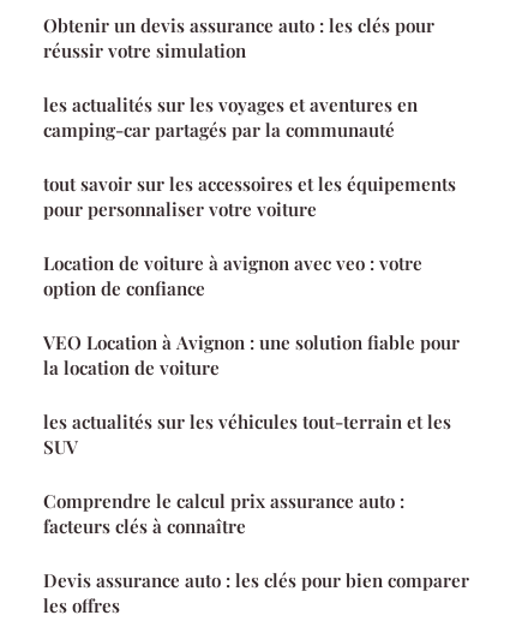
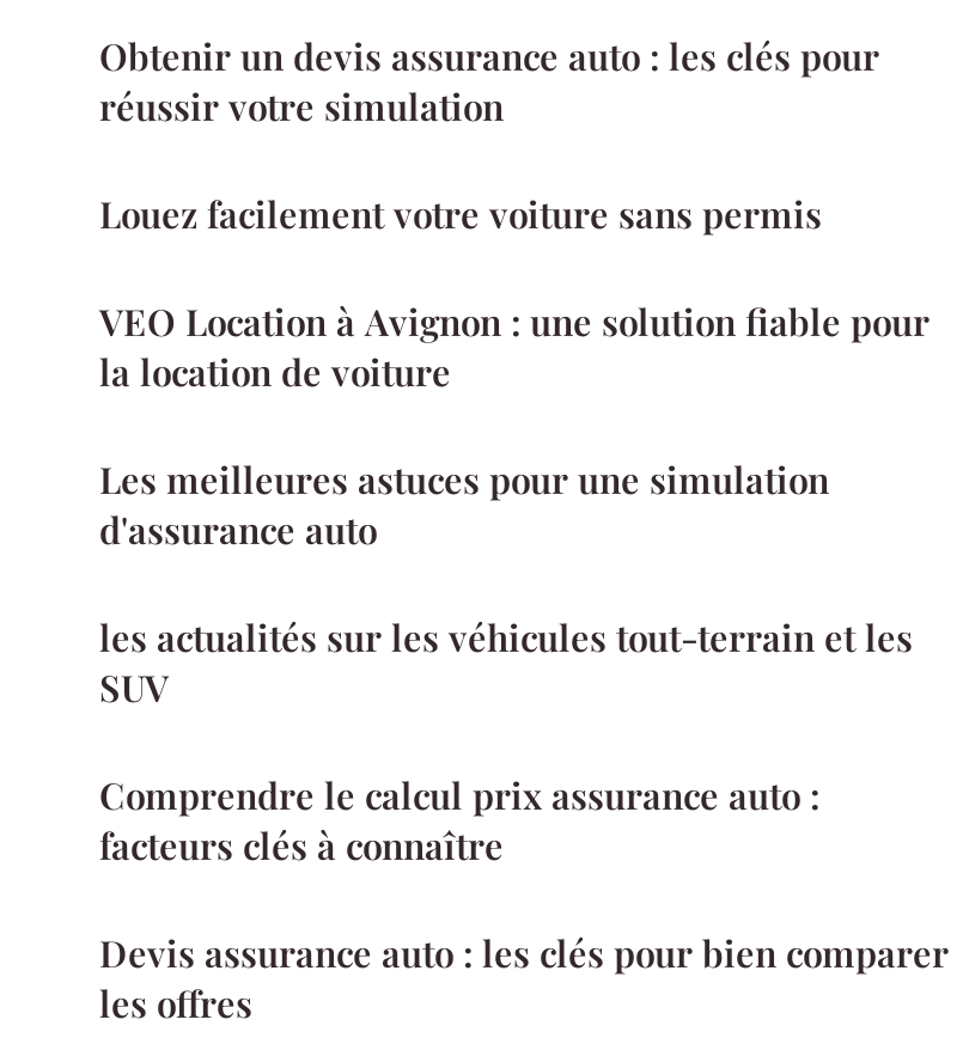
[43,92,456,300] les actualités sur les voyages et aventures en | camping-car partagés par la communauté | tout savoir sur les accessoires et les équipements | pour personnaliser votre voiture | Location de voiture à avignon avec veo : votre | option de confiance -> [99,190,822,238] Louez facilement votre voiture sans permis
moved [43,330,460,379] -> [99,298,930,396]: VEO Location à Avignon : une solution fiable pour | la location de voiture
none -> [99,455,829,553] Les meilleures astuces pour une simulation | d'assurance auto

